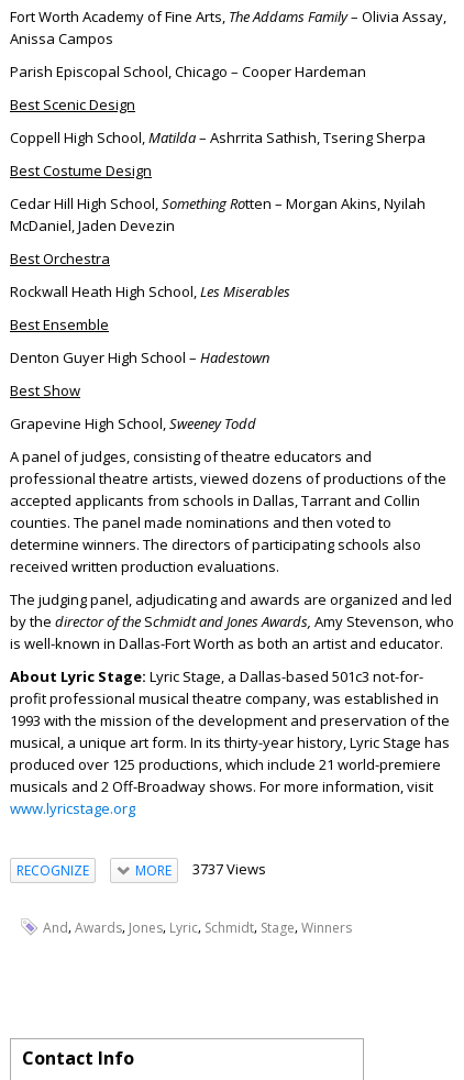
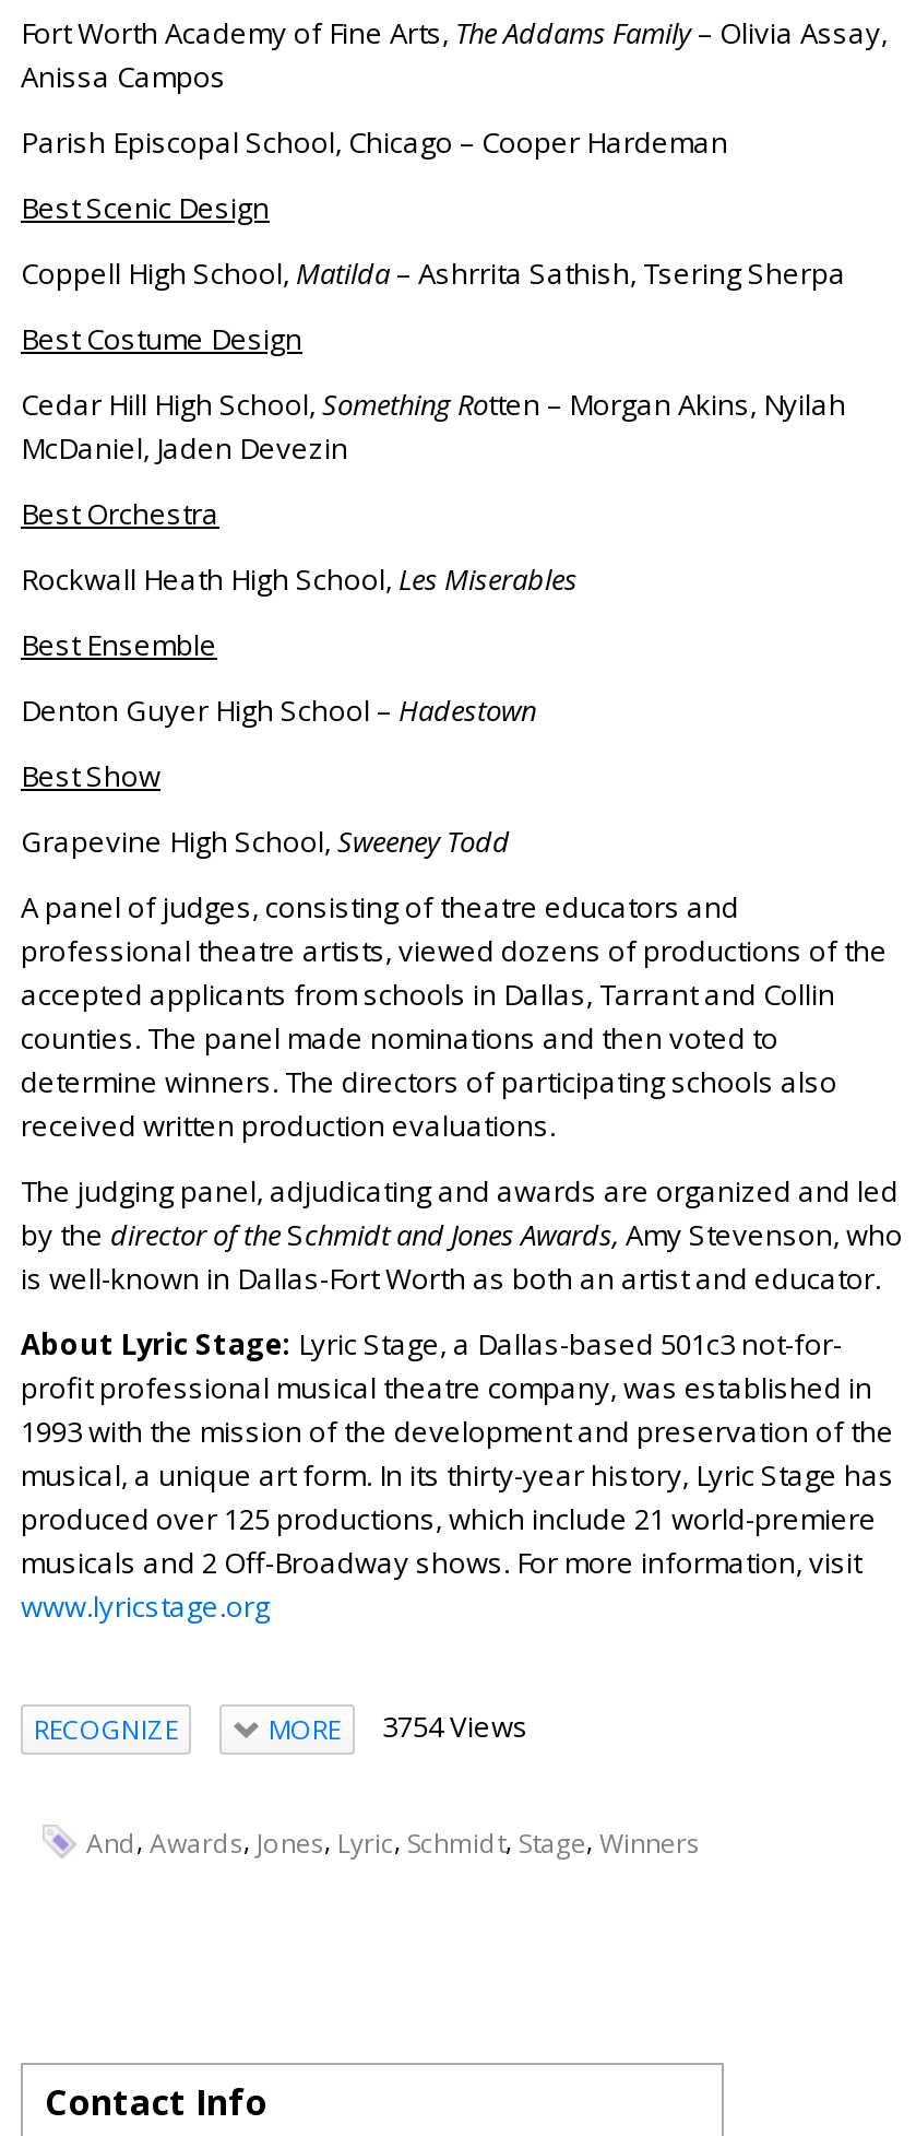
[135,859,266,880] MORE 3737 Views -> [269,1707,528,1749] MORE 3754 Views

